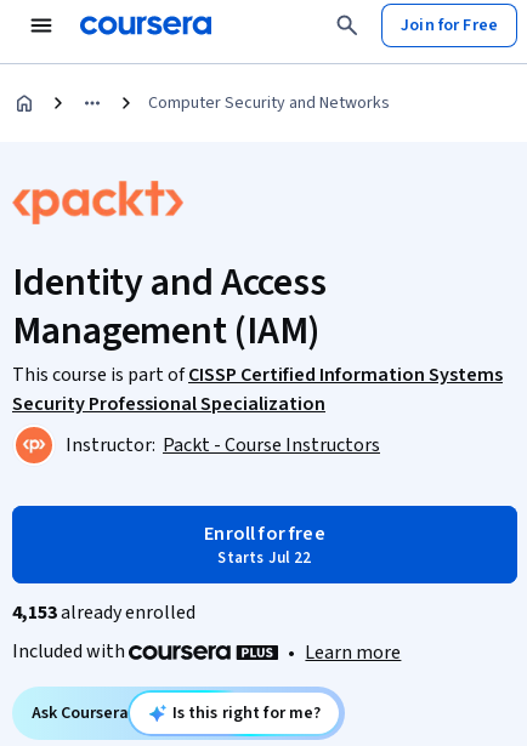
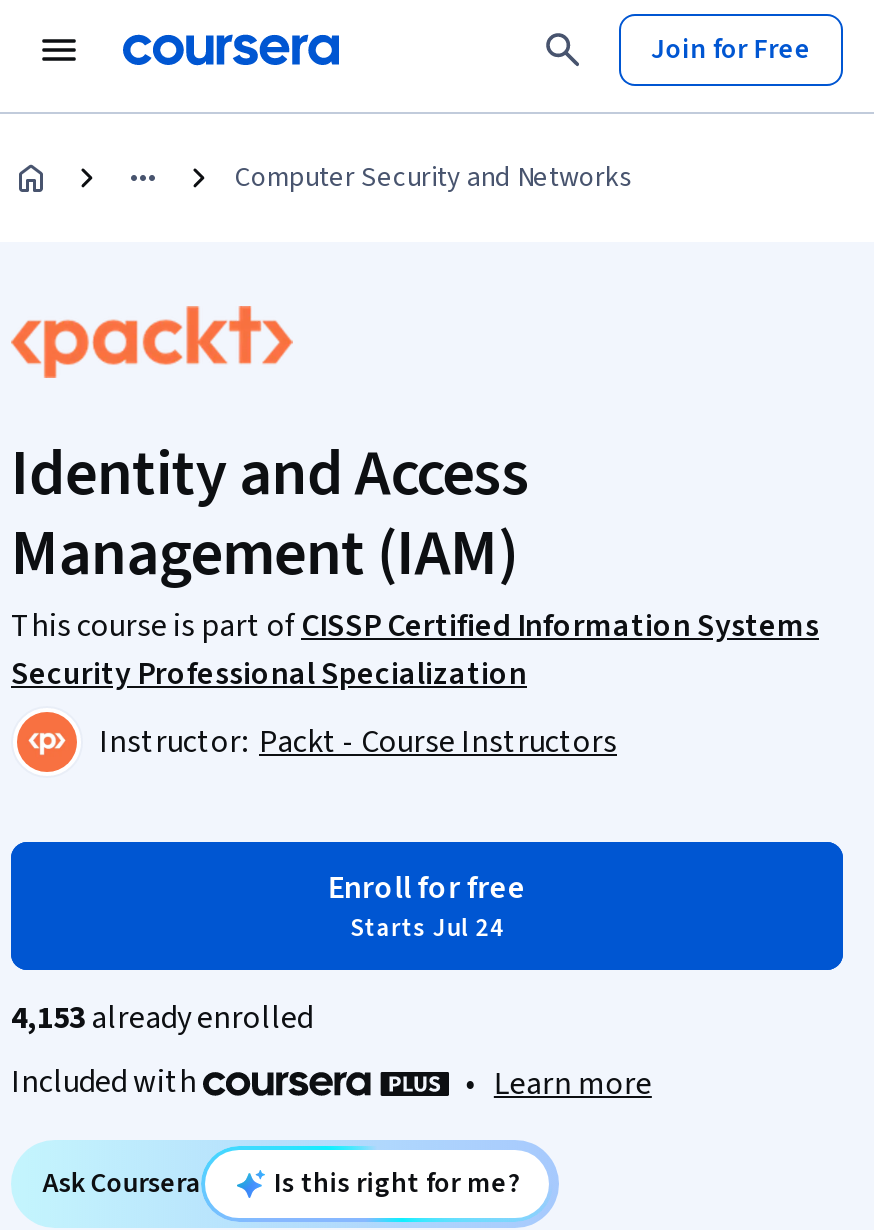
[218,547,311,569] Starts Jul 22 -> [350,910,504,946] Starts Jul 24

